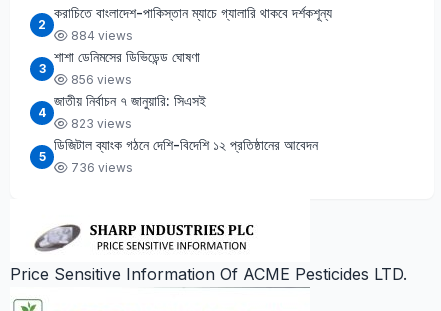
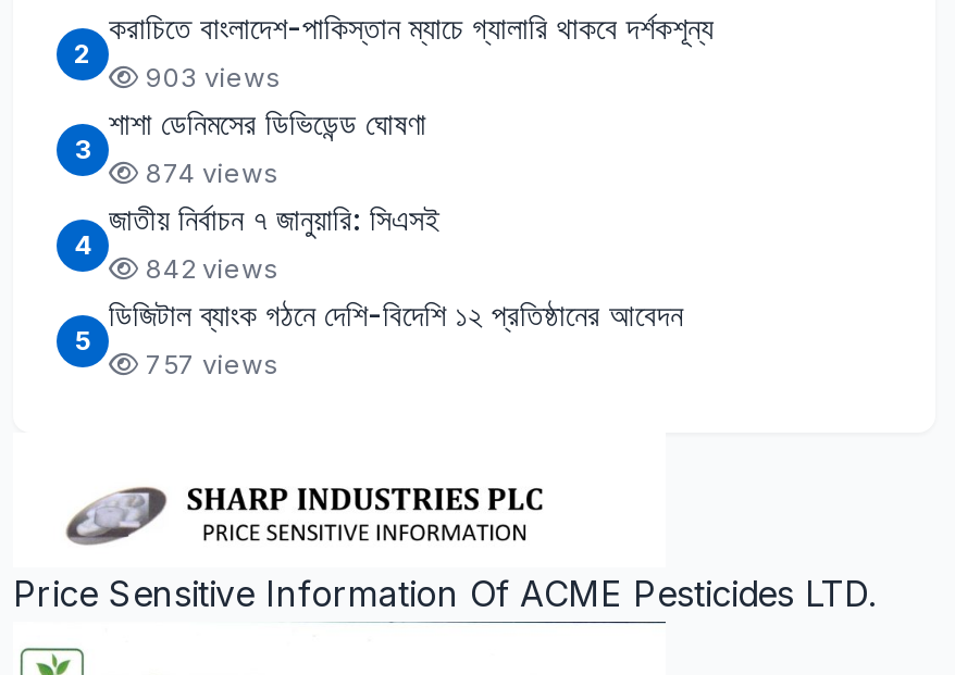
[68,28,133,43] 884 views -> [139,60,281,93] 903 views
[68,72,132,87] 856 views -> [139,156,278,188] 874 views
[68,116,132,131] 823 views -> [139,252,278,284] 842 views
[68,160,133,175] 736 views -> [139,347,278,380] 757 views

